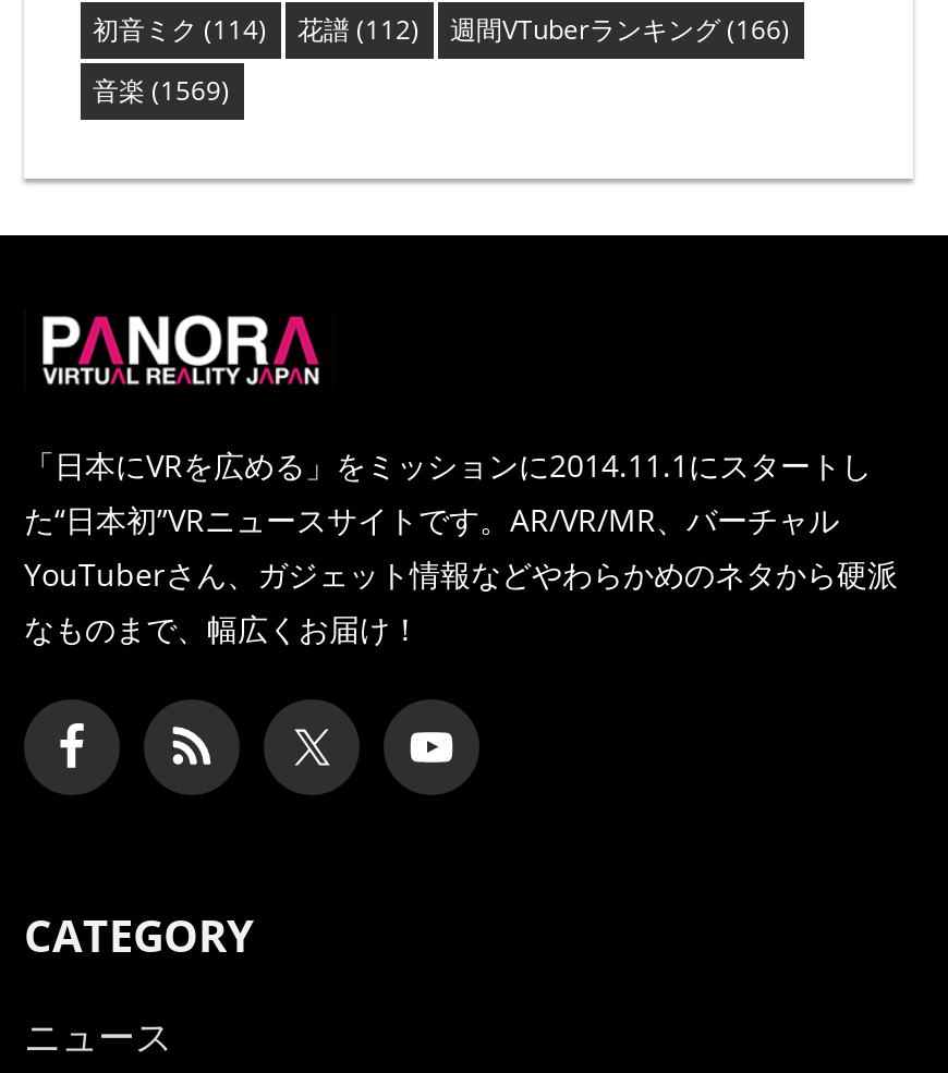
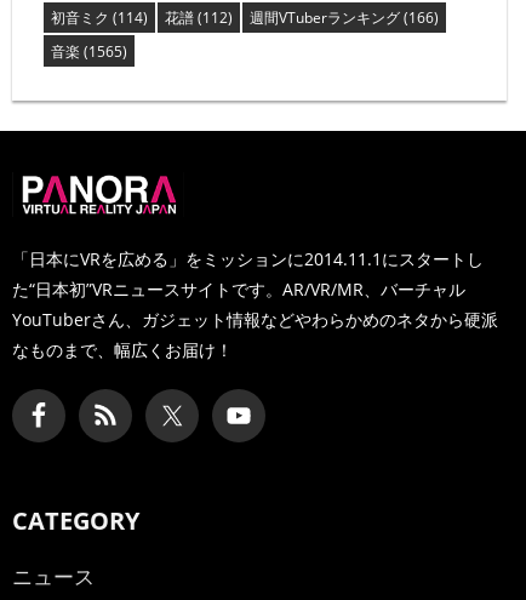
[93,72,230,109] 音楽(1569) -> [50,41,127,61] 音楽(1565)

